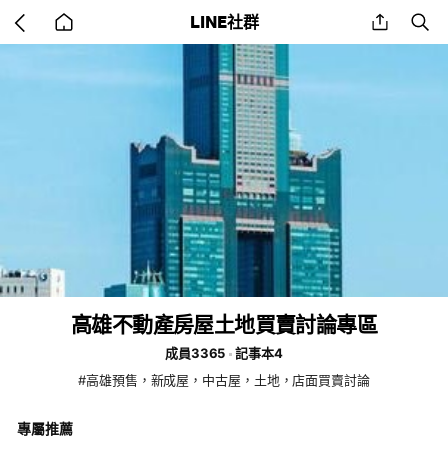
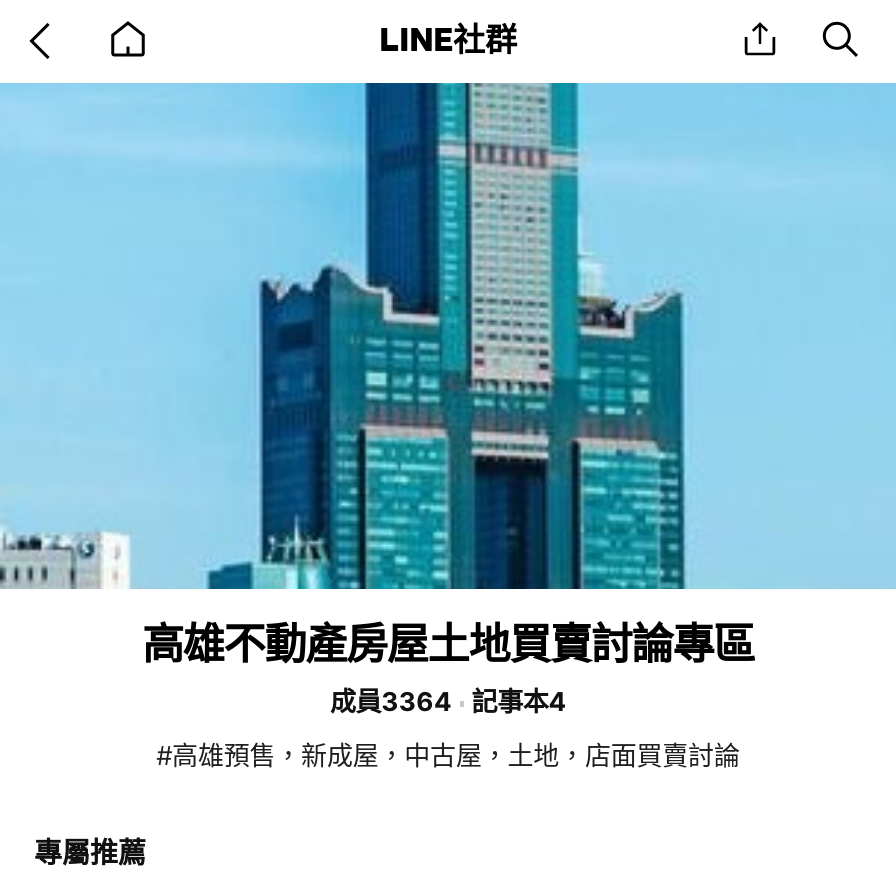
[165,345,282,361] 成員3365 記事本4 -> [330,685,566,717] 成員3364 記事本4

